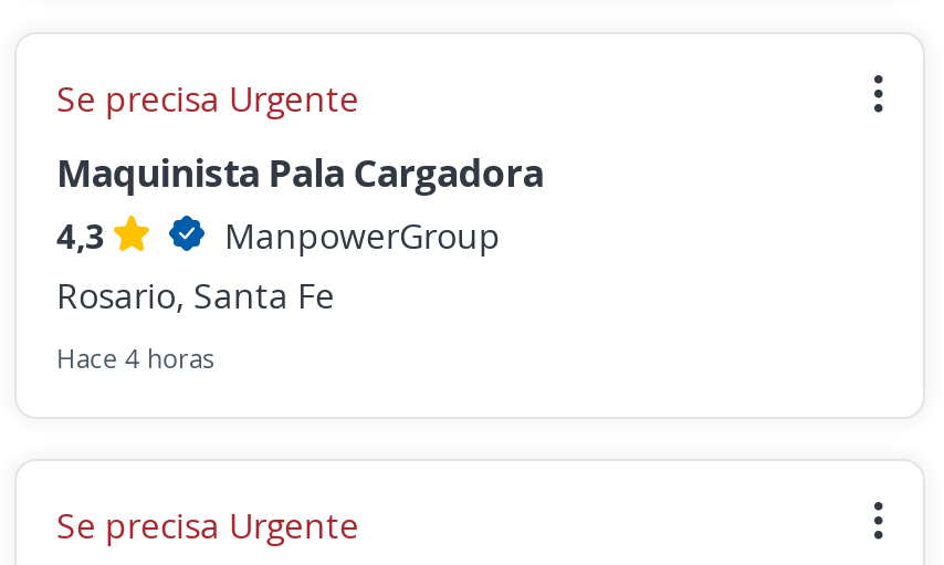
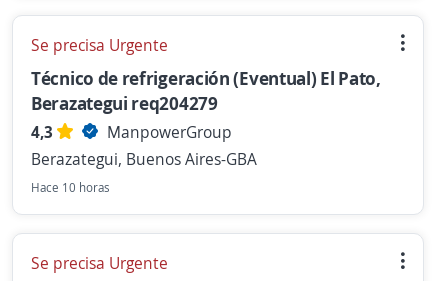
[56,145,544,198] Maquinista Pala Cargadora -> [31,66,381,115] Técnico de refrigeración (Eventual) El Pato, | Berazategui req204279
[56,271,335,377] Rosario, Santa Fe | Hace 4 horas -> [31,148,257,196] Berazategui, Buenos Aires-GBA | Hace 10 horas

